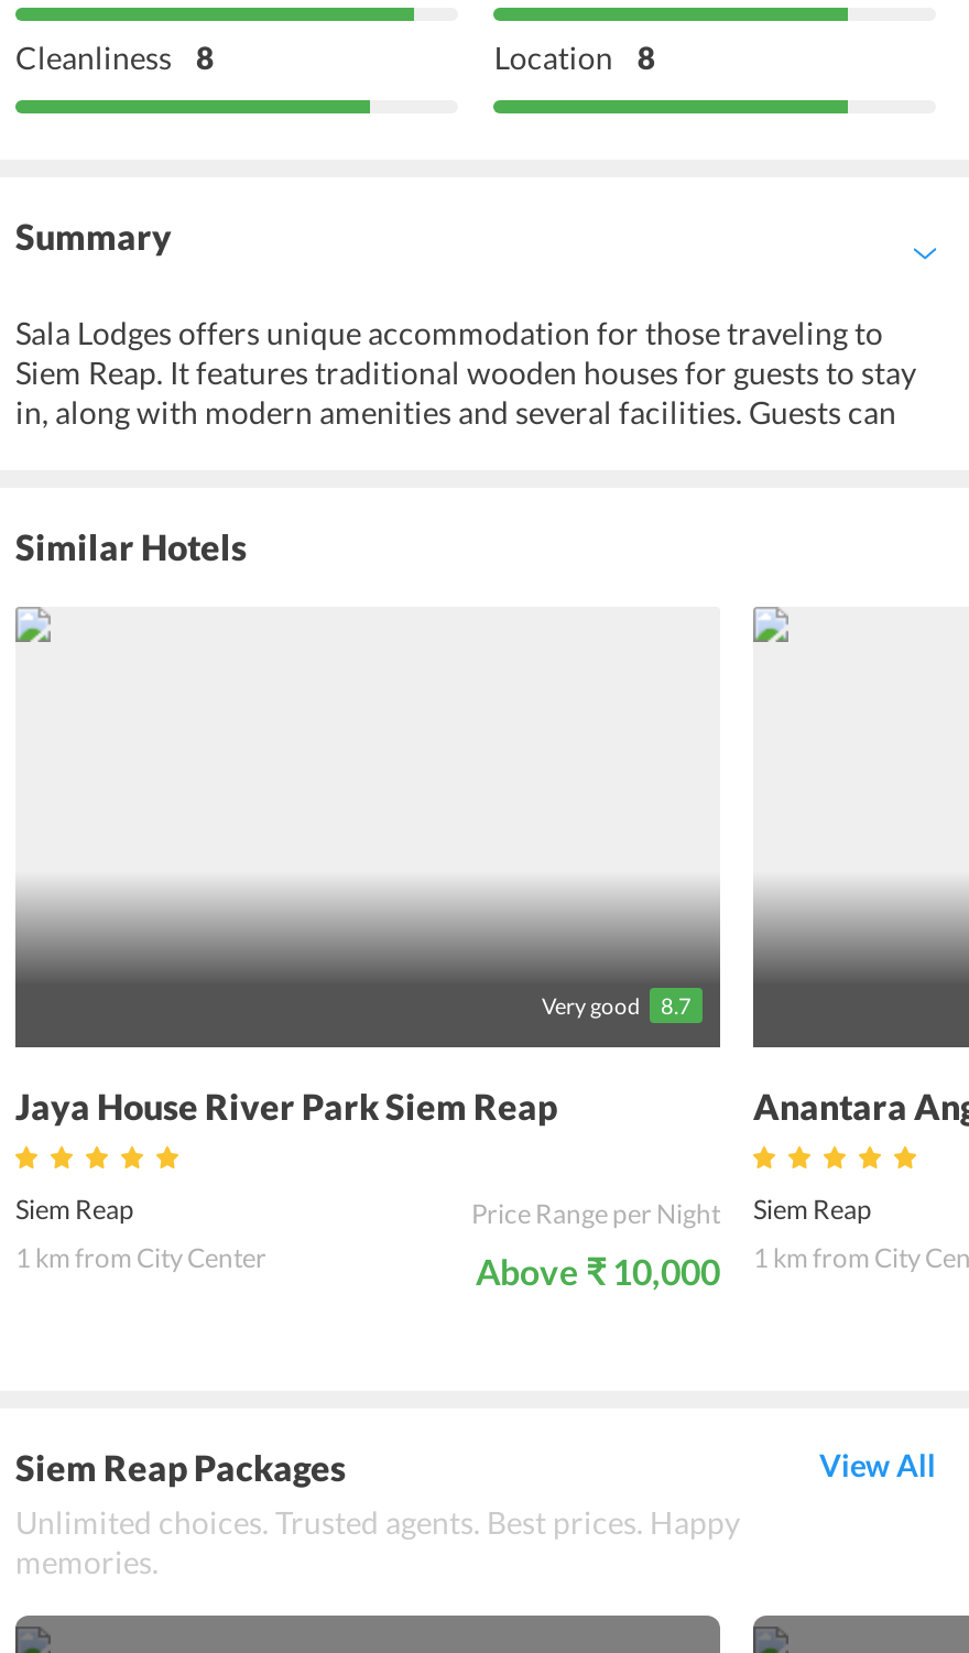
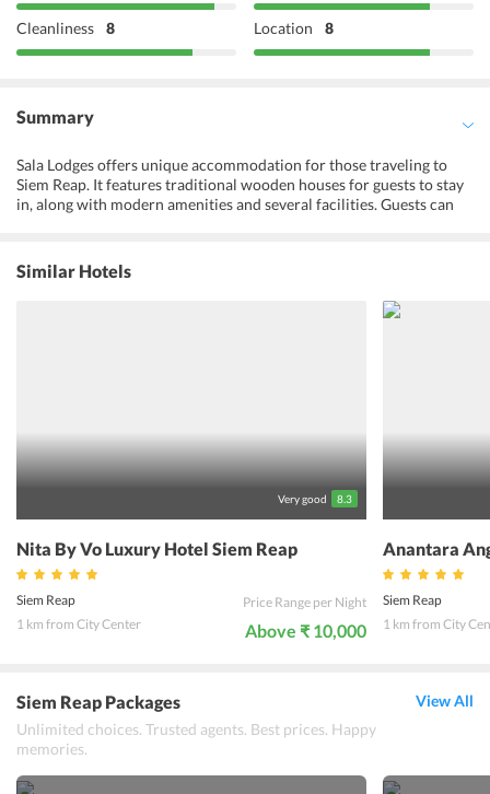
[542,992,692,1019] Very good 8.7 -> [278,492,352,505] Very good 8.3
[15,1085,557,1127] Jaya House River Park Siem Reap -> [16,538,297,559] Nita By Vo Luxury Hotel Siem Reap

